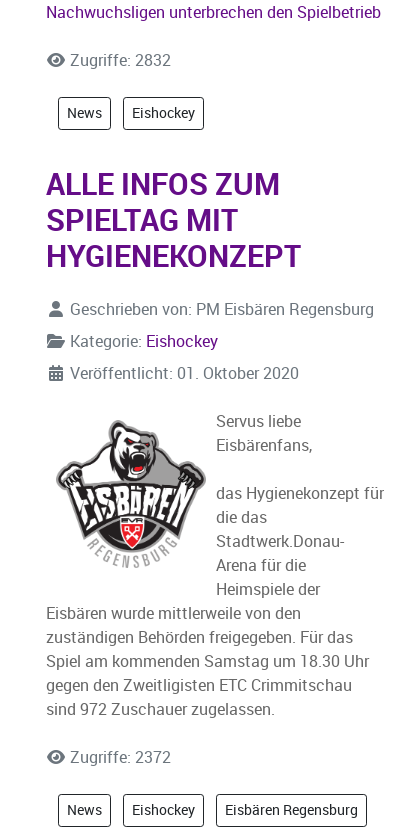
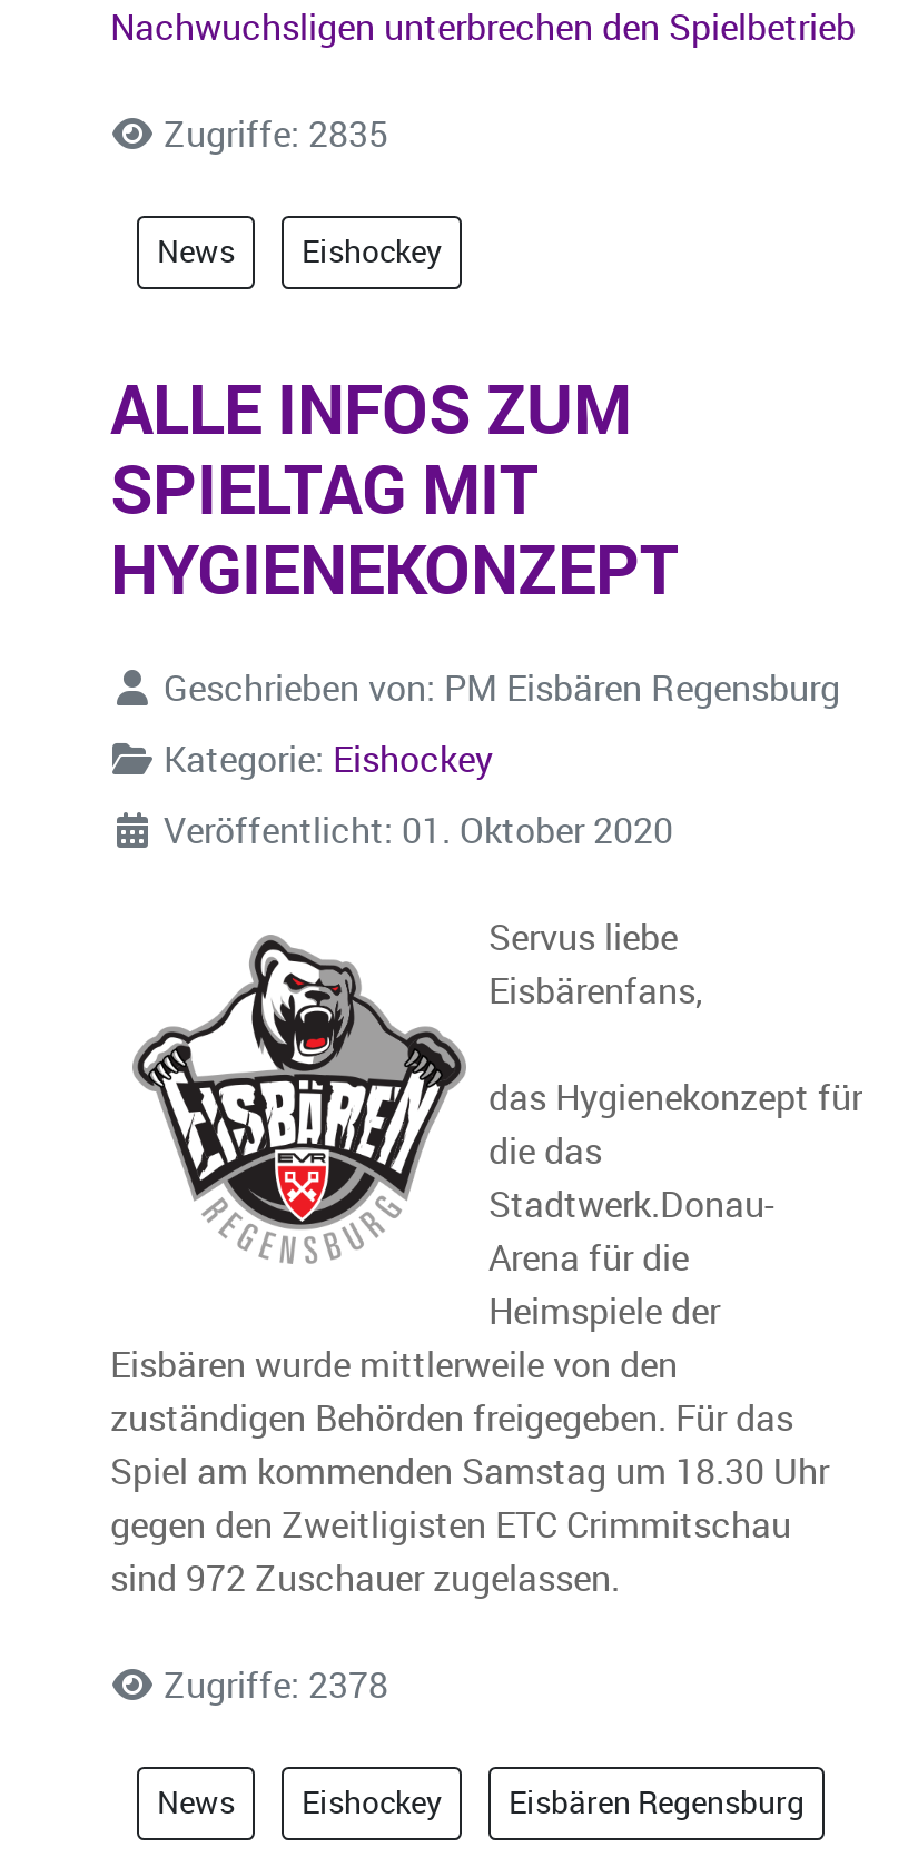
[70,51,171,70] Zugriffe: 2832 -> [164,113,388,156] Zugriffe: 2835
[70,748,171,767] Zugriffe: 2372 -> [164,1665,388,1707] Zugriffe: 2378

